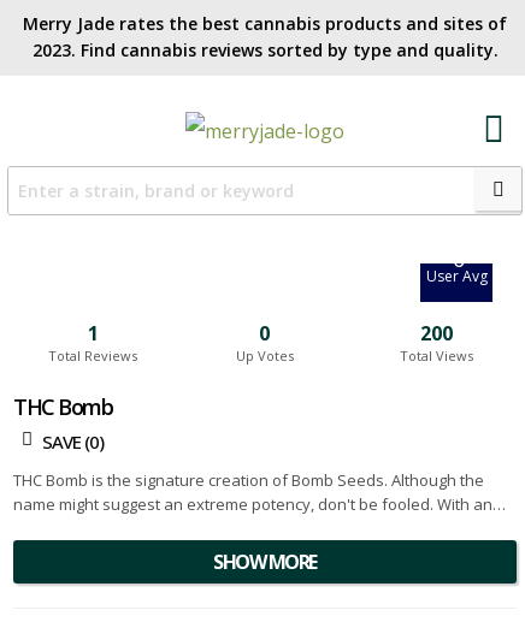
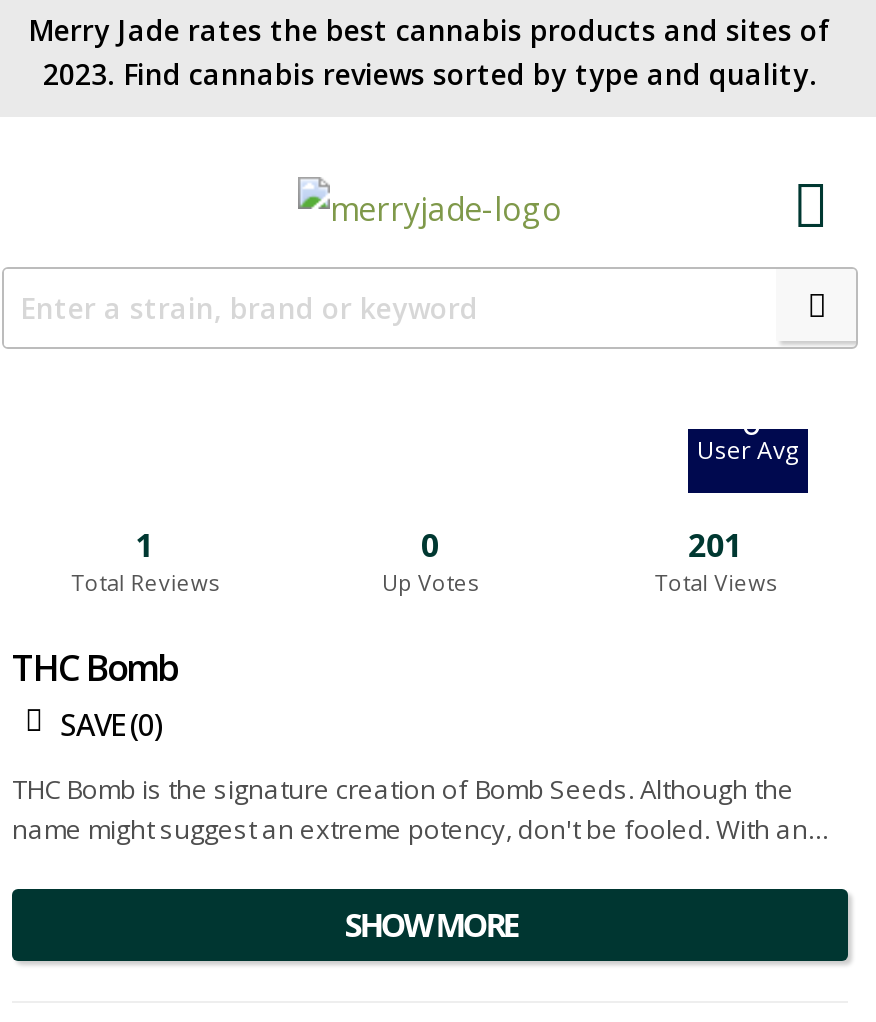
[420,320,453,346] 200 -> [688,523,742,567] 201

